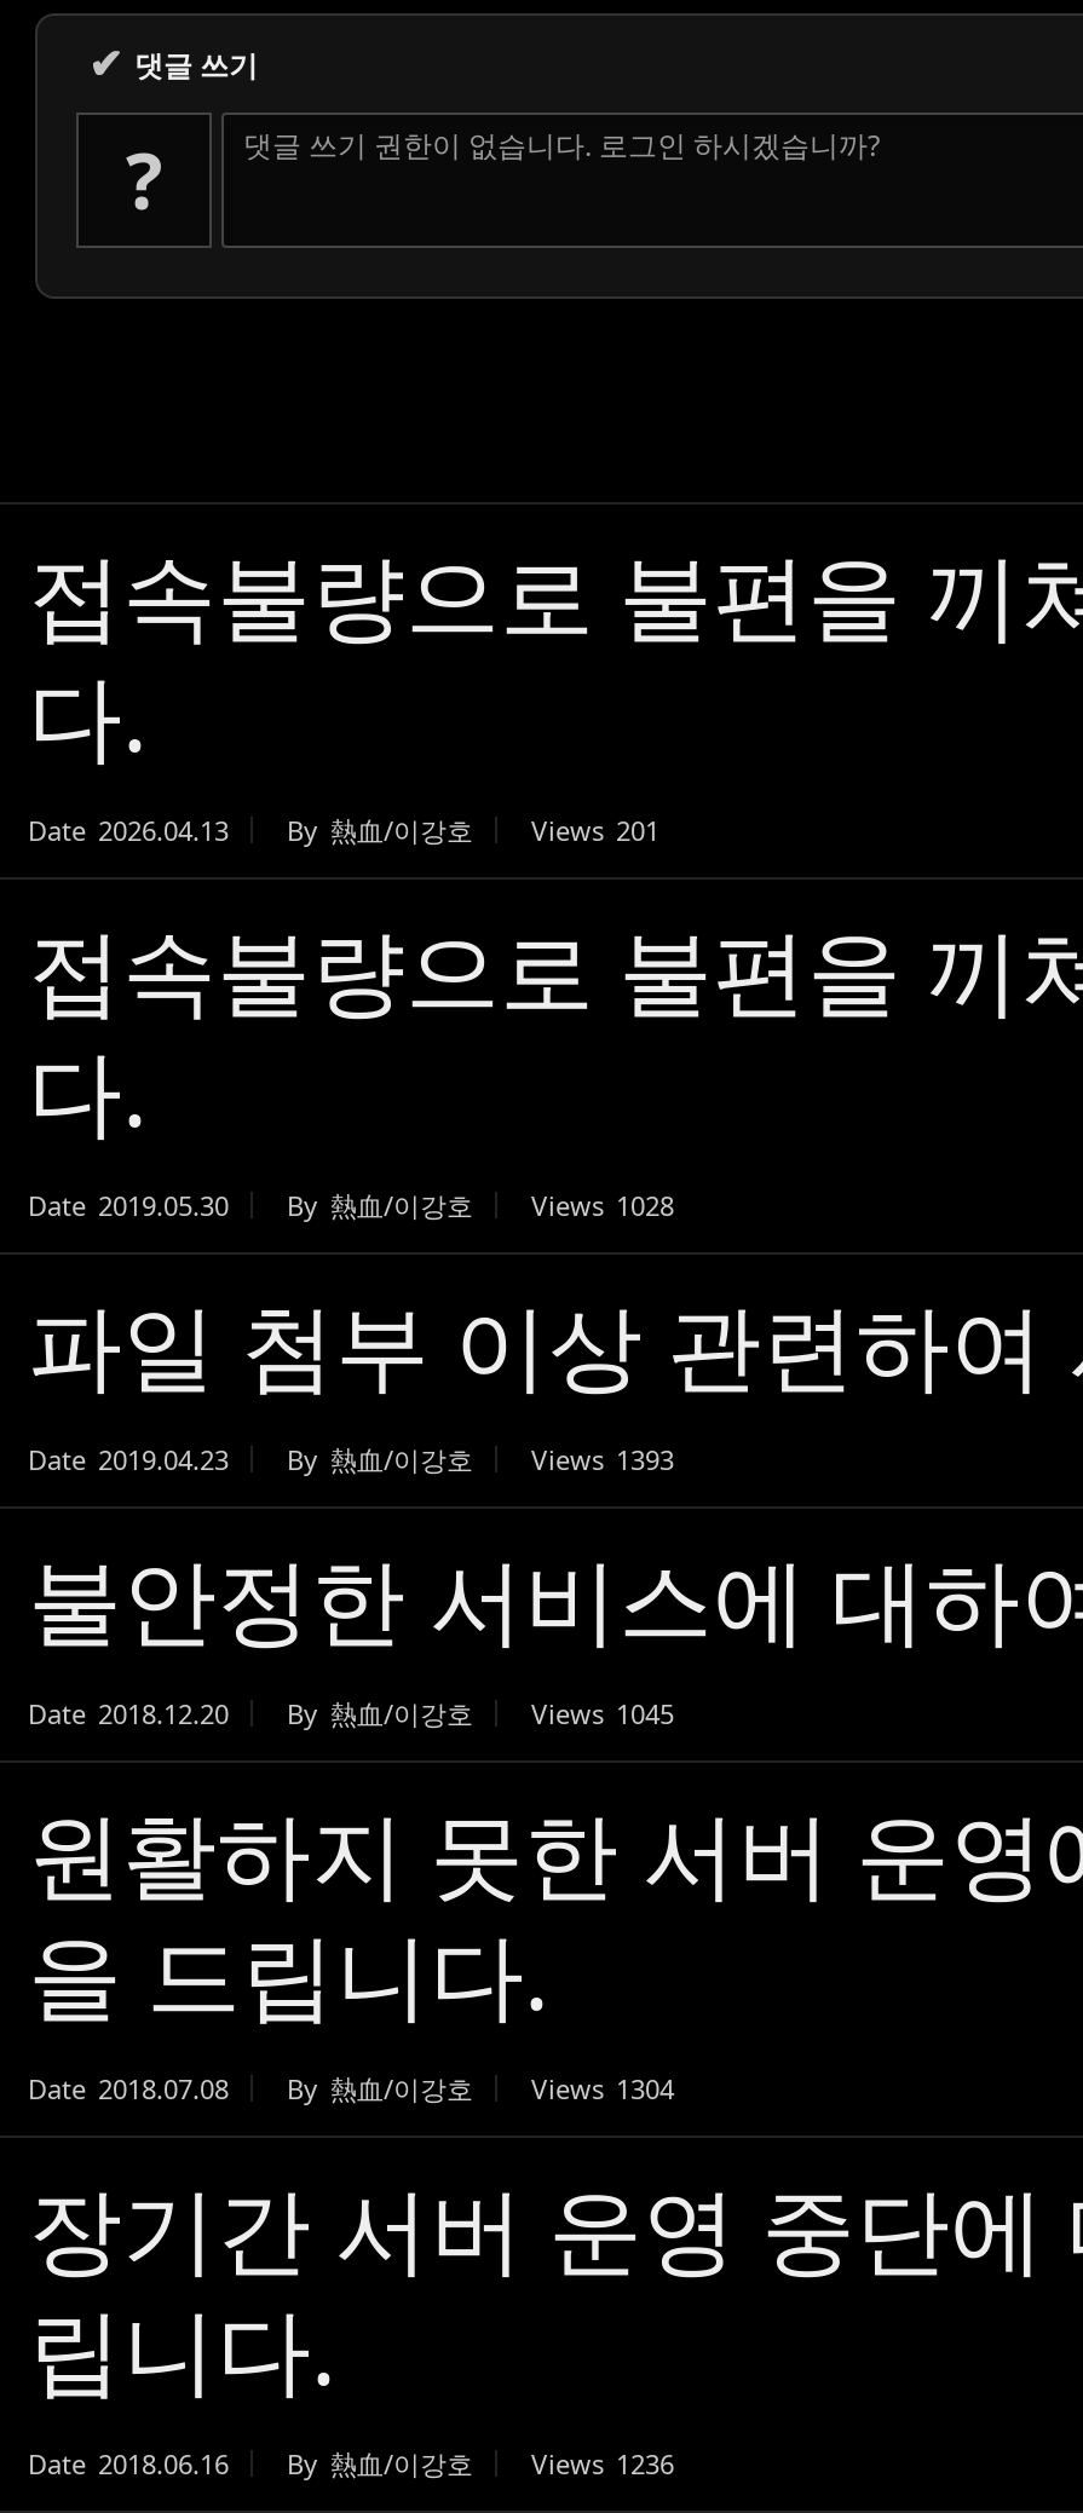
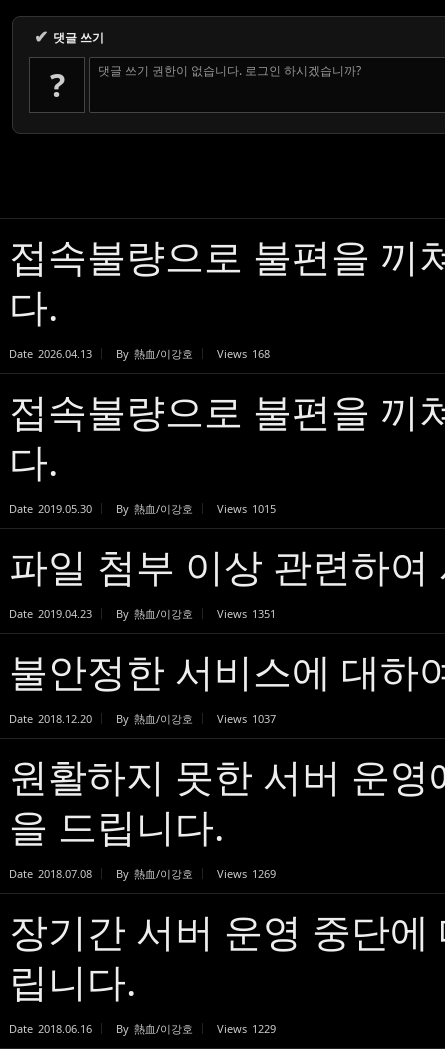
[531,812,659,848] Views 201 -> [217,346,270,361] Views 168
[531,1187,674,1223] Views 1028 -> [217,501,276,516] Views 1015
[531,1441,674,1477] Views 1393 -> [217,606,276,621] Views 1351
[531,1695,674,1731] Views 1045 -> [217,711,276,726] Views 1037
[531,2070,674,2106] Views 1304 -> [217,866,276,881] Views 1269
[531,2445,674,2482] Views 1236 -> [217,1021,276,1036] Views 1229

